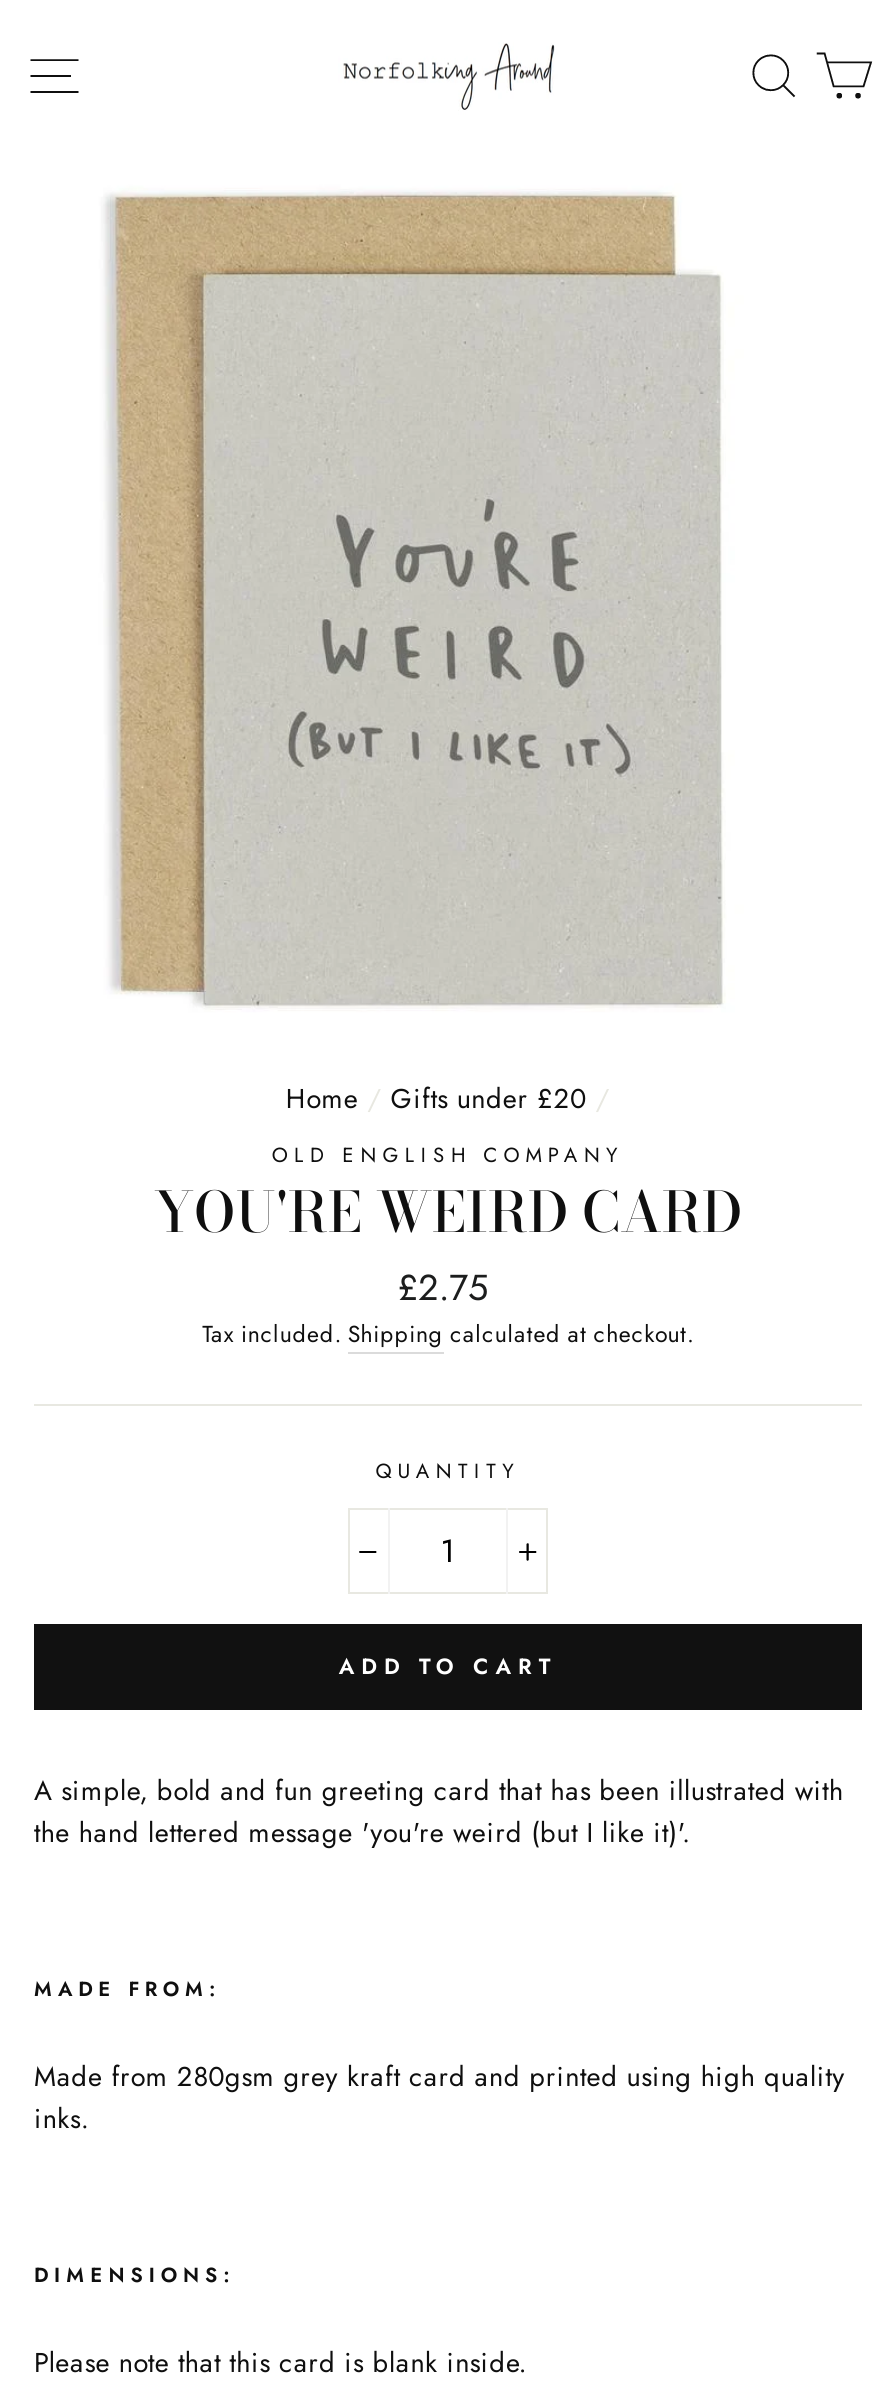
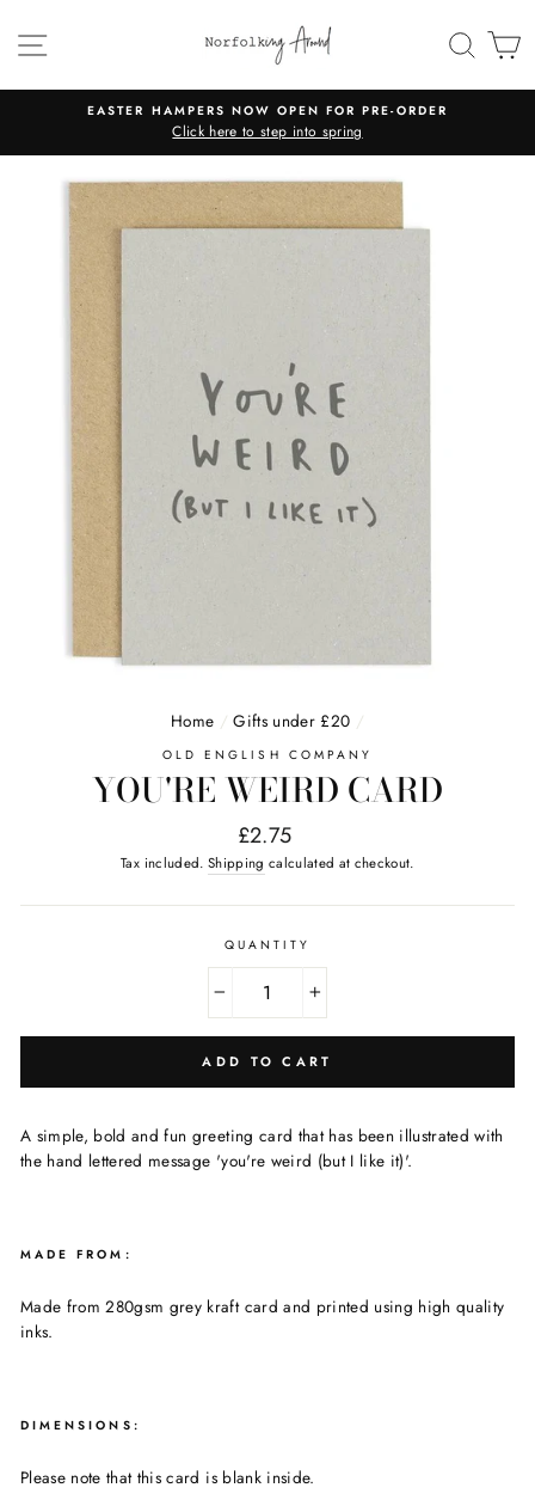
none -> [87,102,447,142] EASTER HAMPERS NOW OPEN FOR PRE-ORDER | Click here to step into spring

